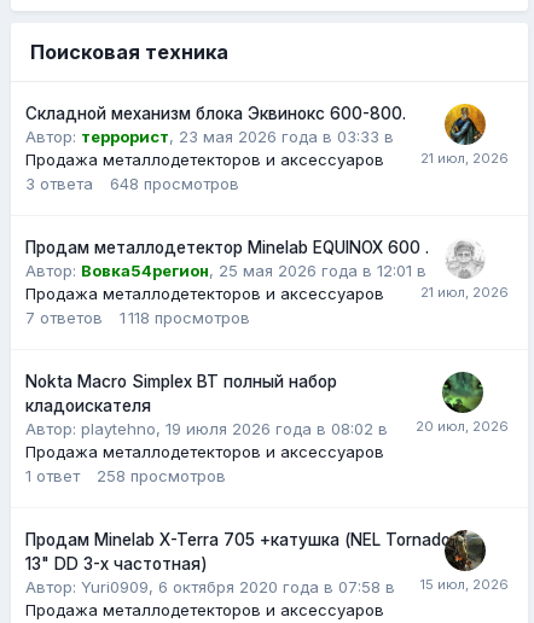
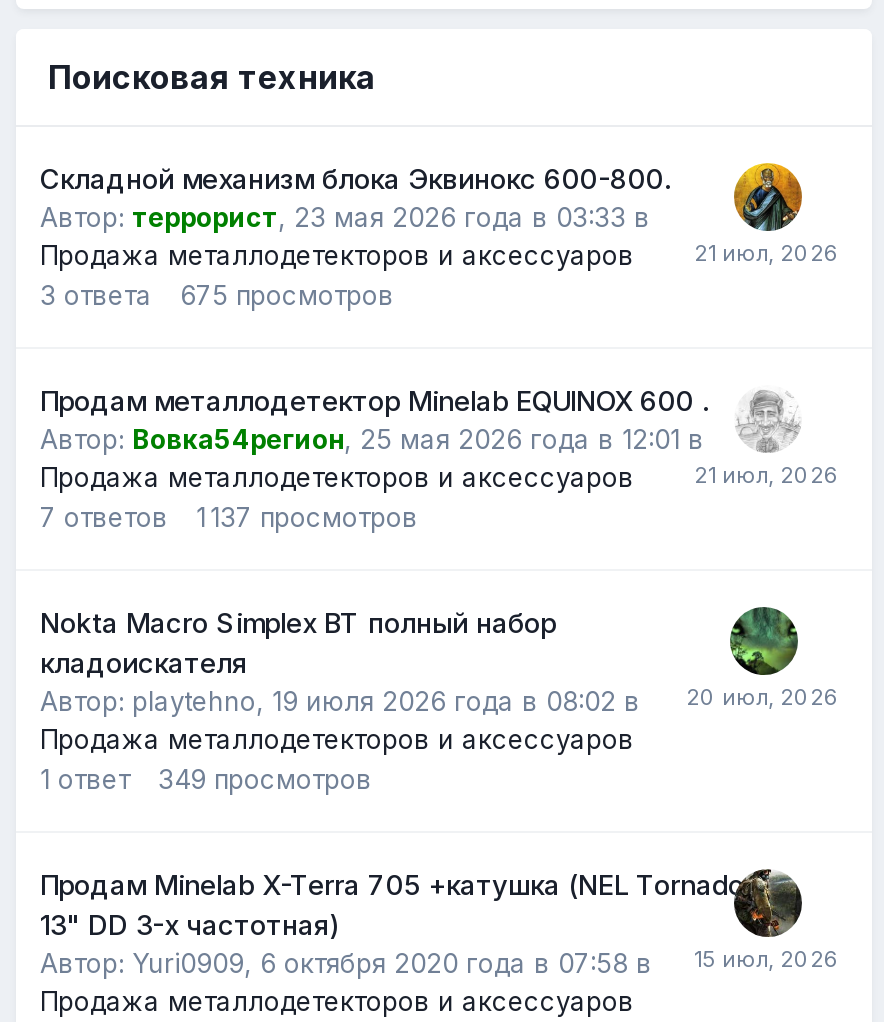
[110,174,239,194] 648 просмотров -> [180,279,394,311] 675 просмотров
[25,308,250,328] 7 ответов 1 118 просмотров -> [40,501,418,533] 7 ответов 1 137 просмотров
[25,466,226,486] 1 ответ 258 просмотров -> [40,763,372,795] 1 ответ 349 просмотров

